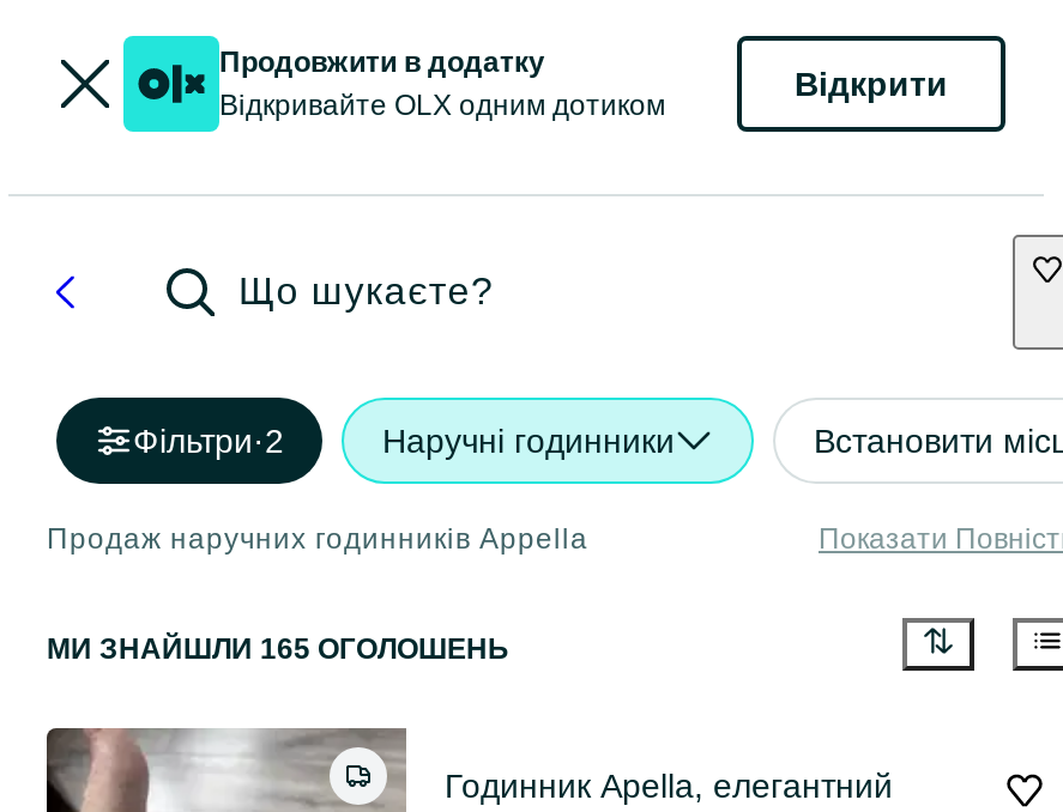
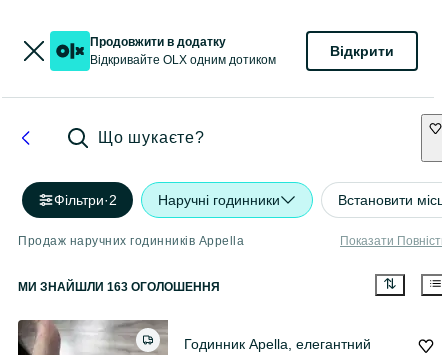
[47,633,509,667] МИ ЗНАЙШЛИ 165 ОГОЛОШЕНЬ -> [18,280,220,294] МИ ЗНАЙШЛИ 163 ОГОЛОШЕННЯ

